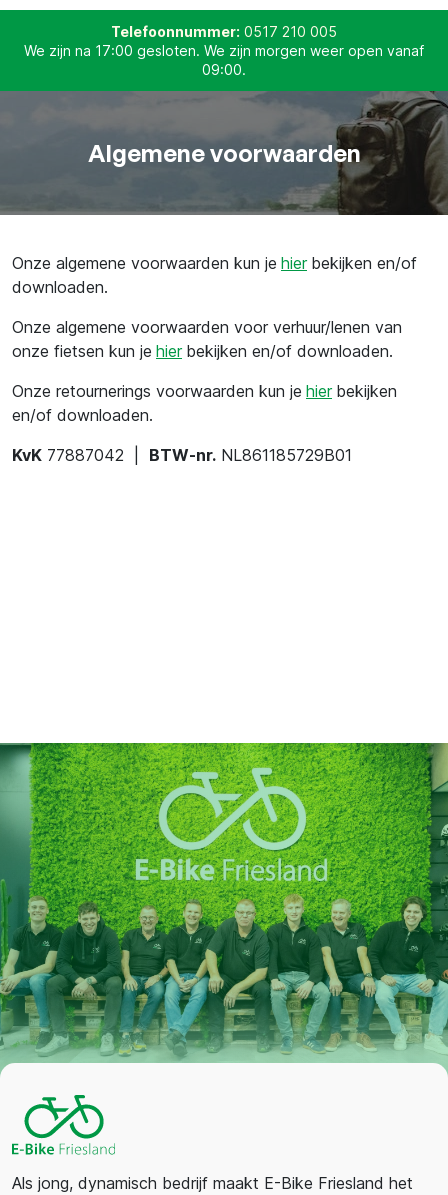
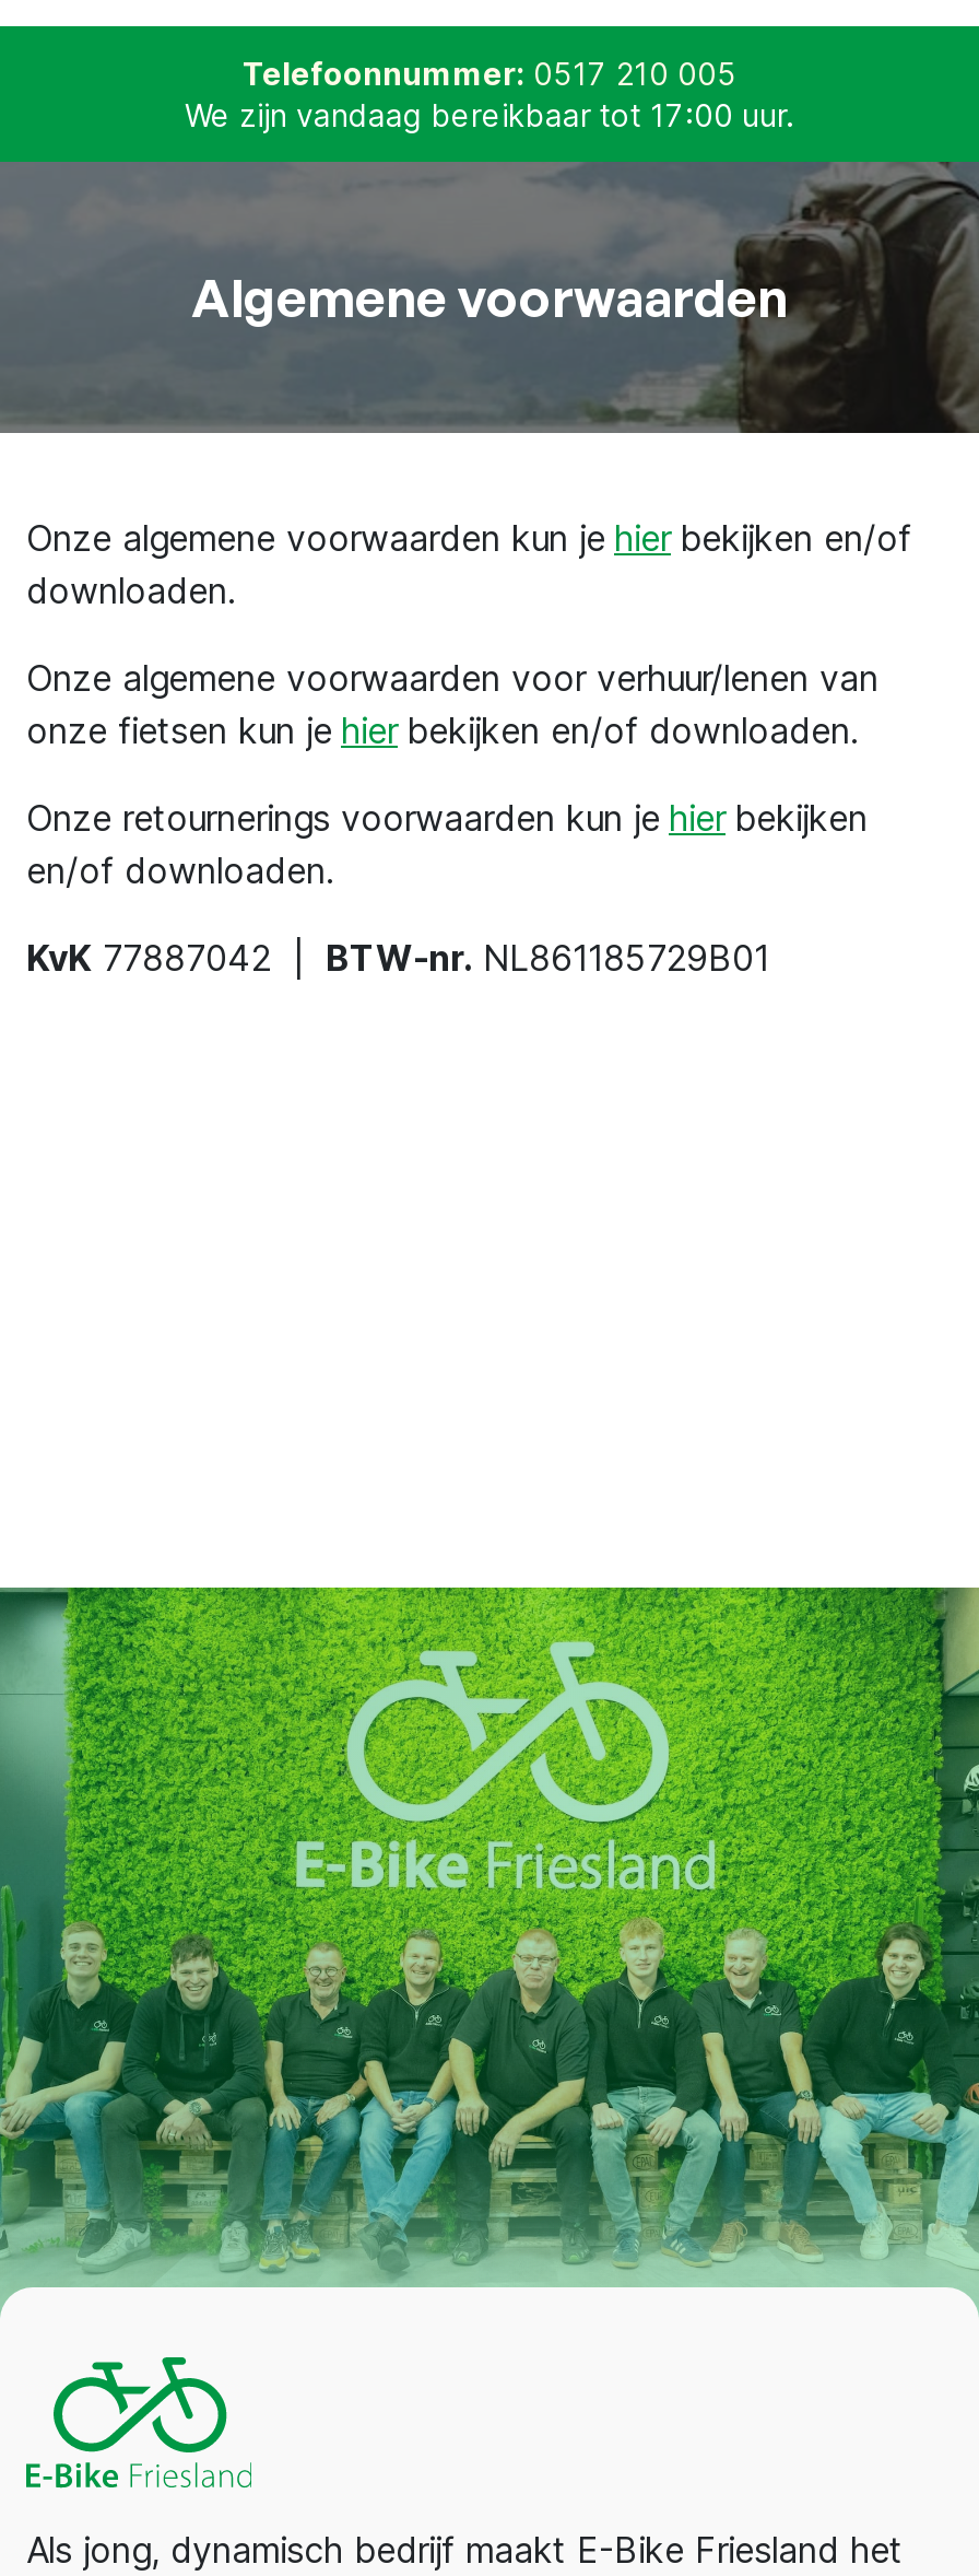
[24,42,424,78] We zijn na 17:00 gesloten. We zijn morgen weer open vanaf | 09:00. -> [185,96,794,133] We zijn vandaag bereikbaar tot 17:00 uur.

